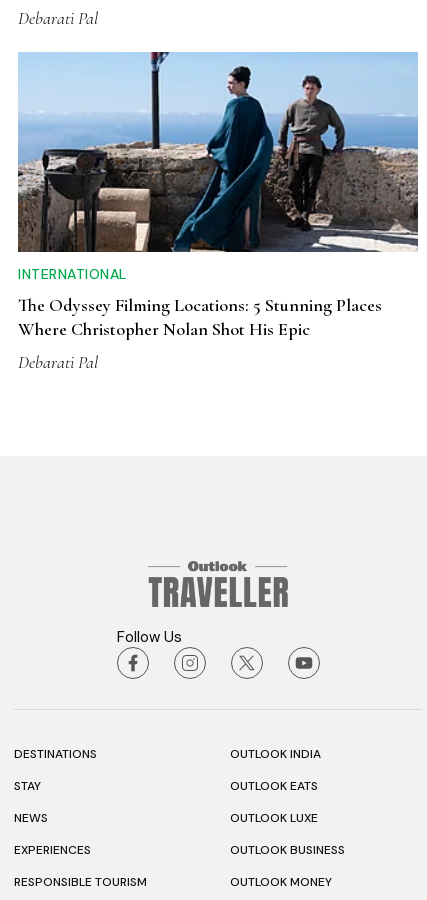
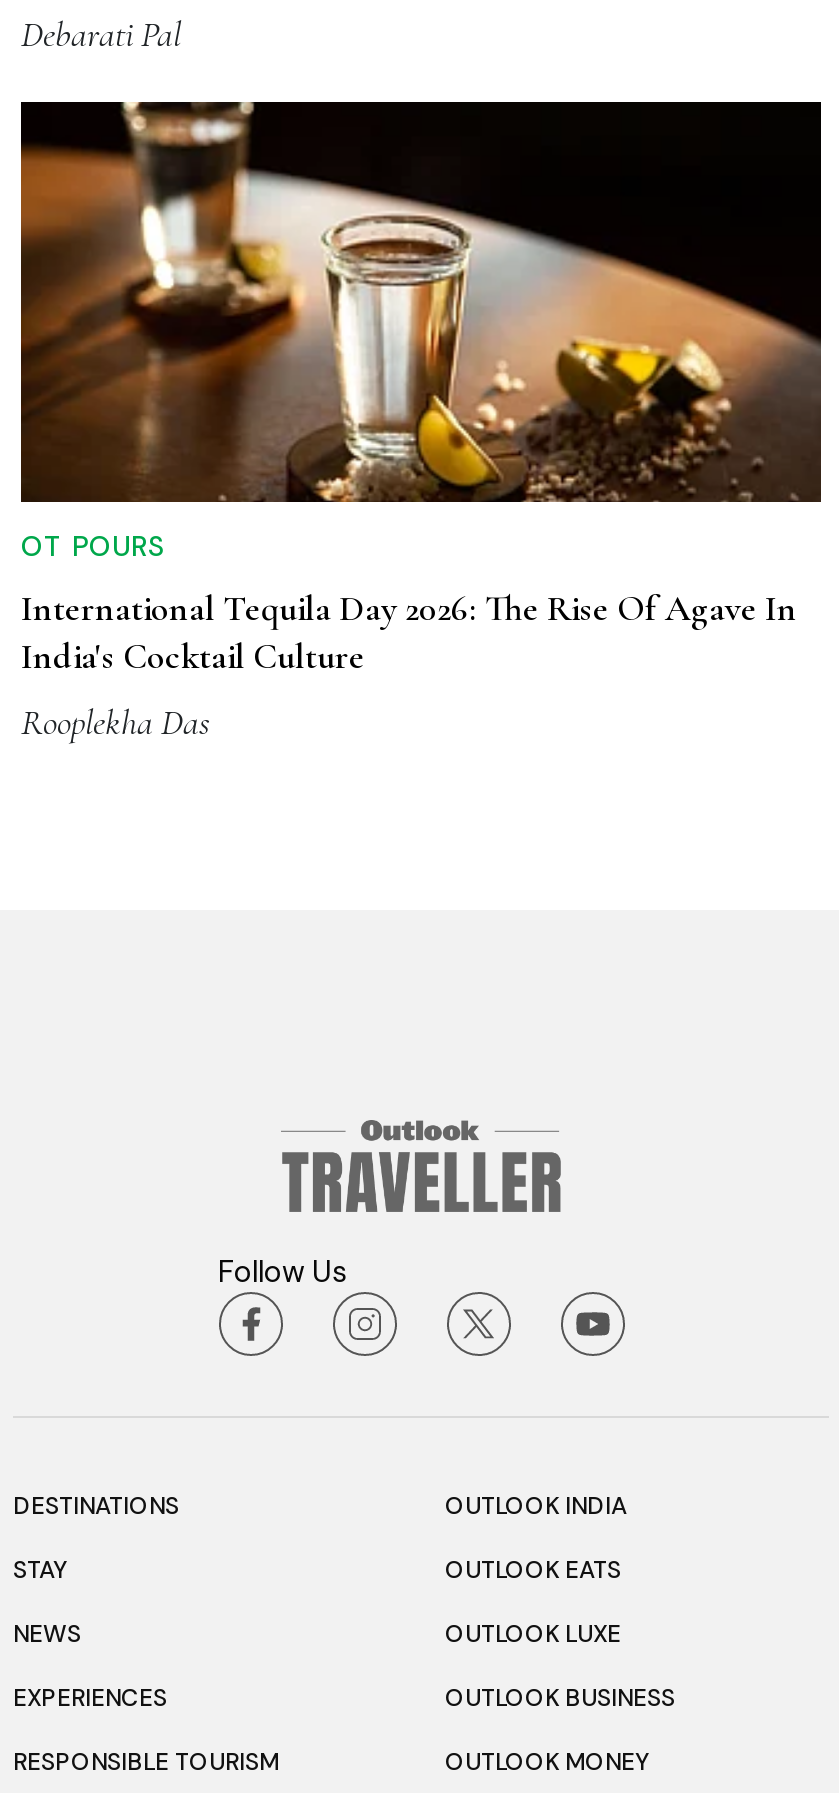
[17,51,419,283] [image] | INTERNATIONAL -> [19,100,823,564] [image] | OT POURS
[18,294,382,340] The Odyssey Filming Locations: 5 Stunning Places | Where Christopher Nolan Shot His Epic -> [21,586,797,678] International Tequila Day 2026: The Rise Of Agave In | India's Cocktail Culture
[18,351,98,373] Debarati Pal -> [21,700,209,744] Rooplekha Das

